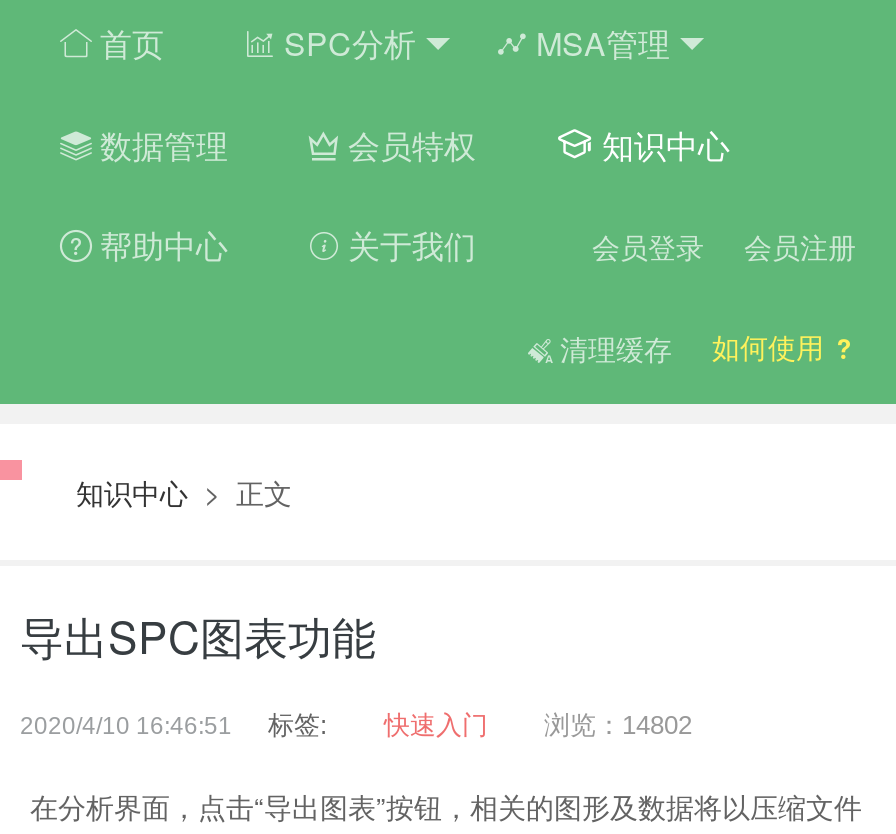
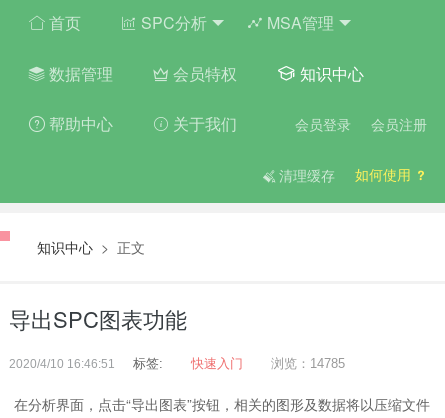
[20,710,692,740] 2020/4/10 16:46:51 标签: 快速入门 浏览：14802 -> [9,356,345,371] 2020/4/10 16:46:51 标签: 快速入门 浏览：14785

